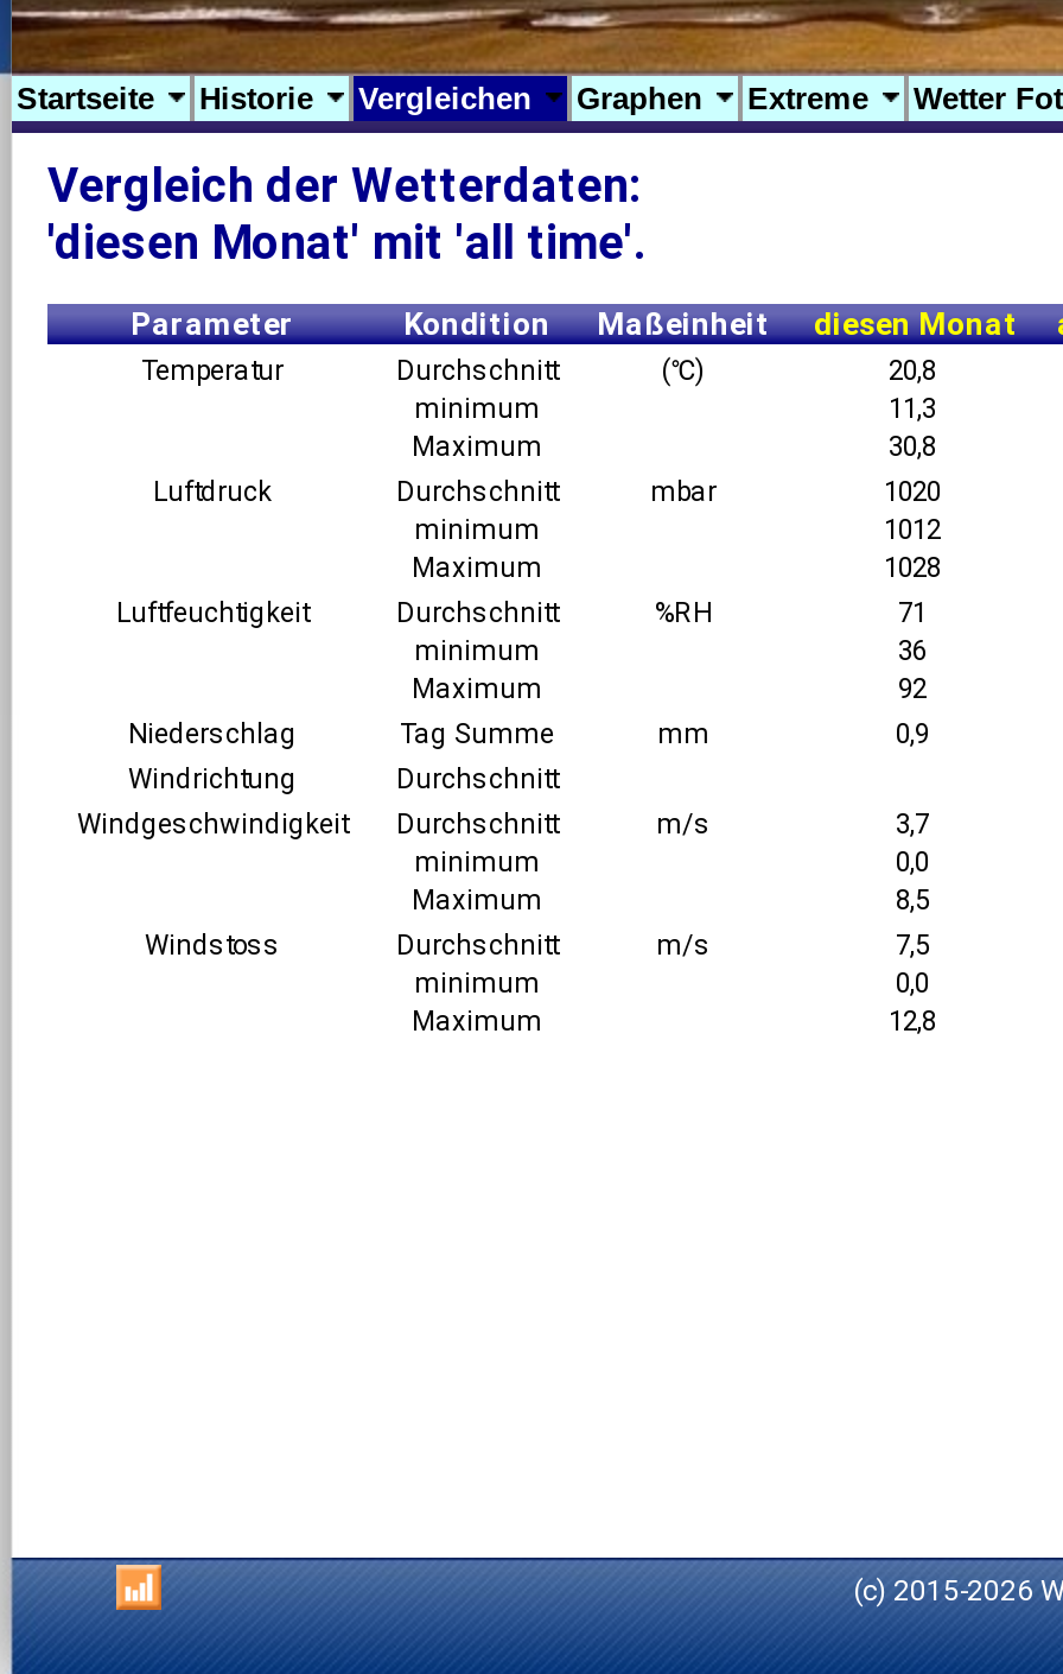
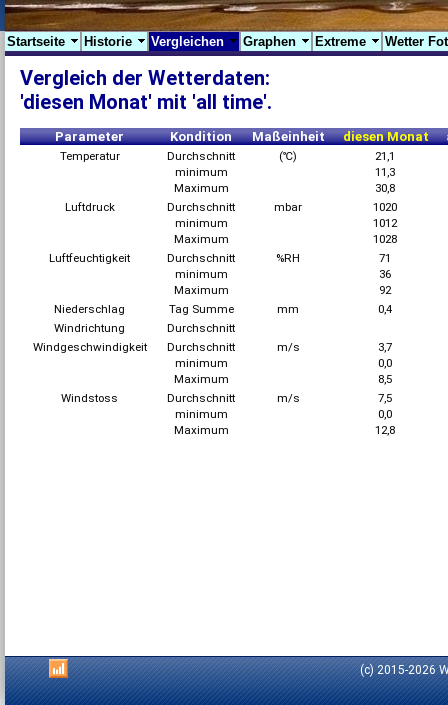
[889,354,943,387] 20,8 -> [374,149,397,163] 21,1
[896,717,936,750] 0,9 -> [377,302,394,316] 0,4

